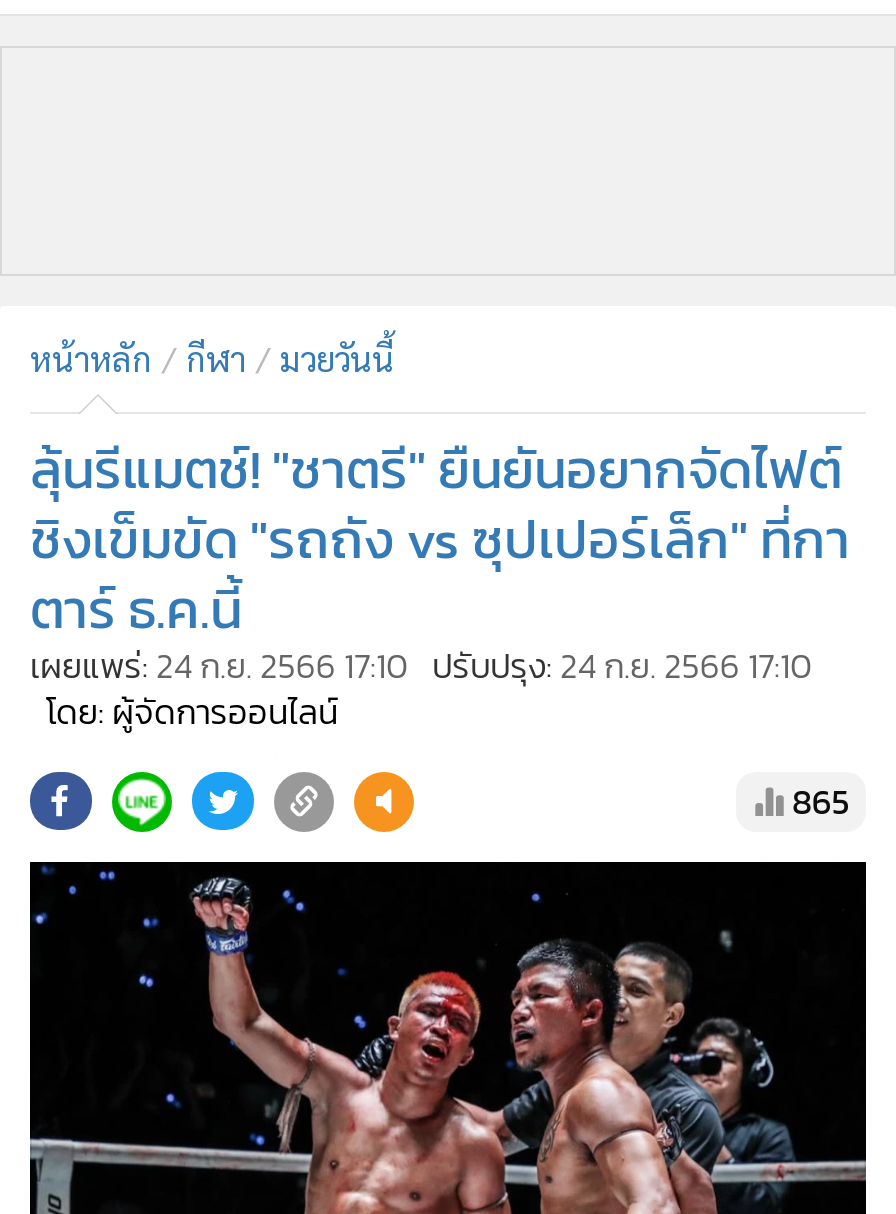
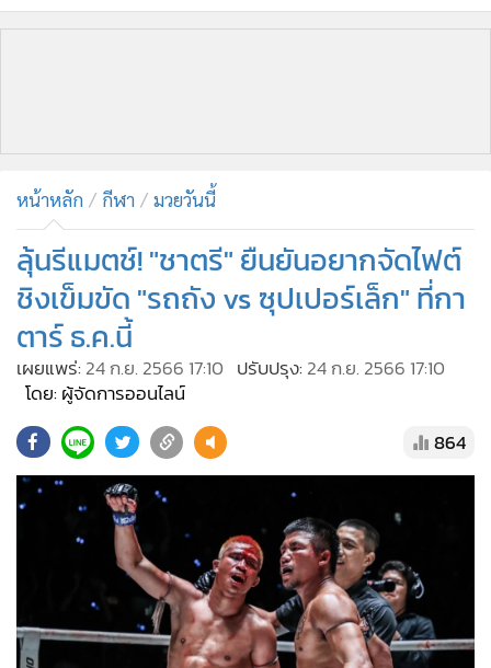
[792,776,850,828] 865 -> [434,428,466,457] 864

